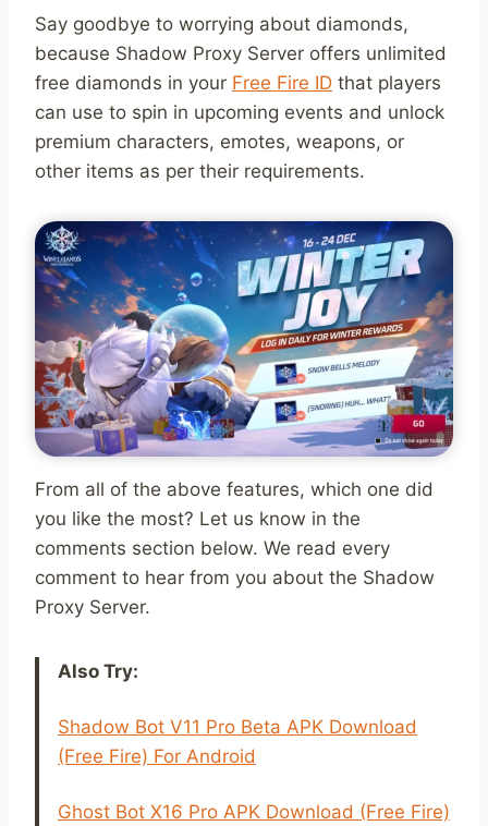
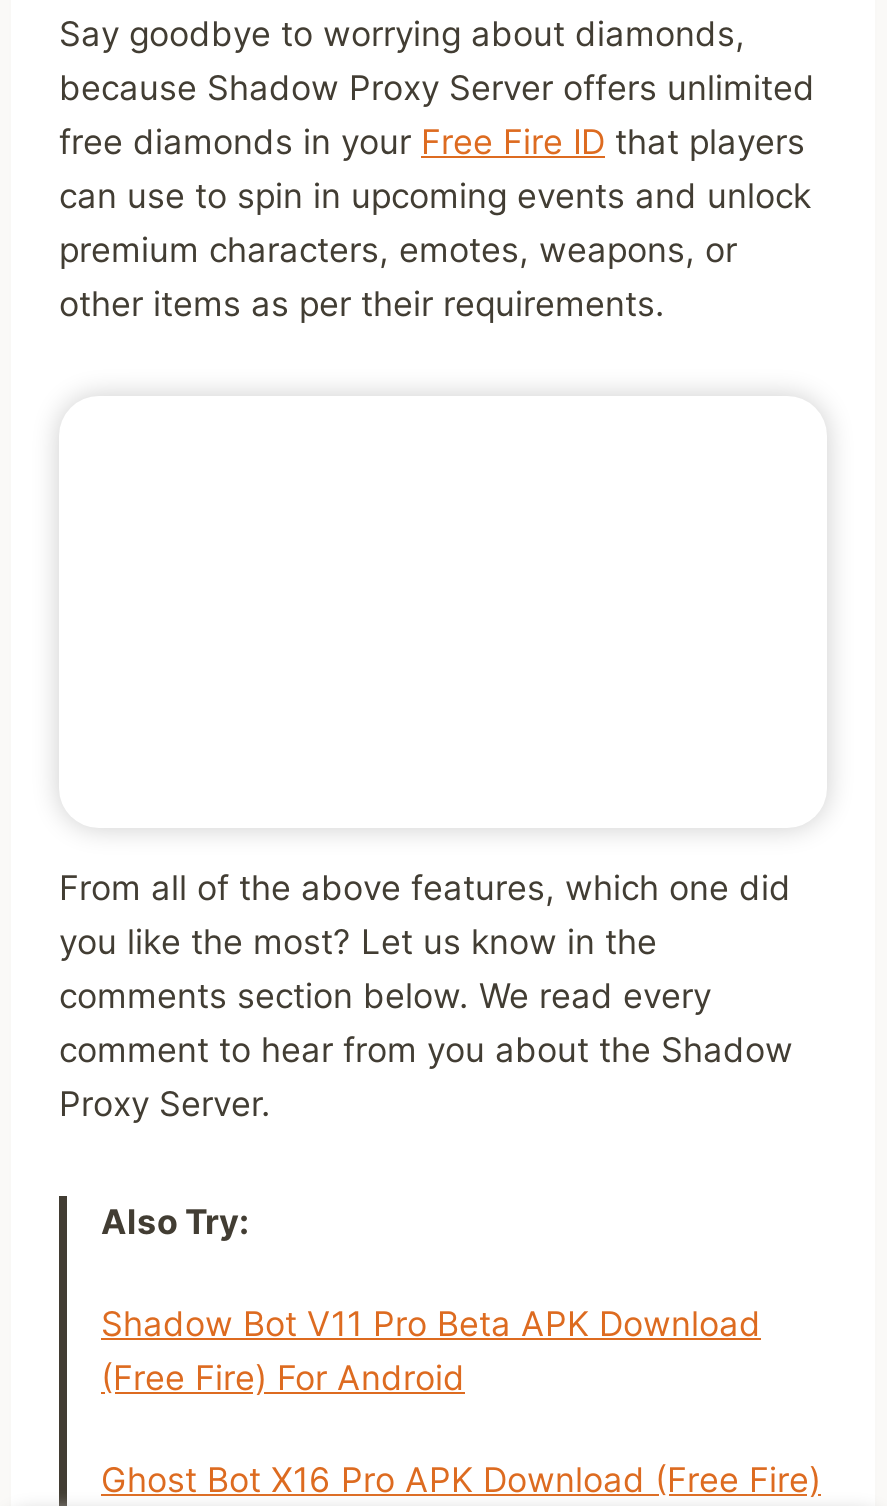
[34,220,454,458] [image] -> none

